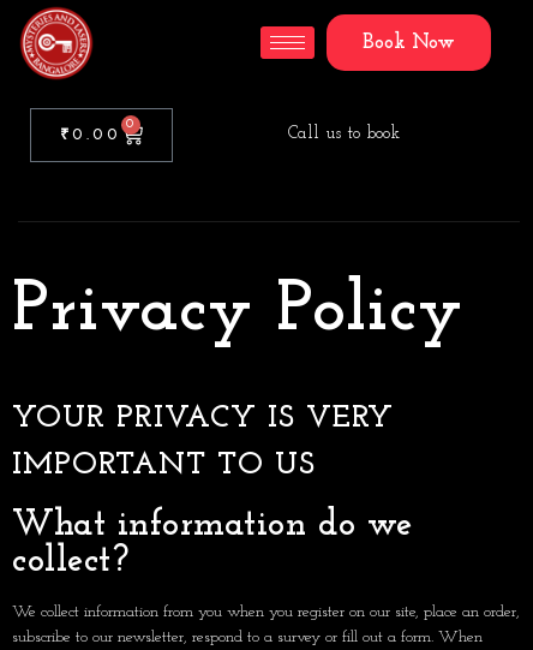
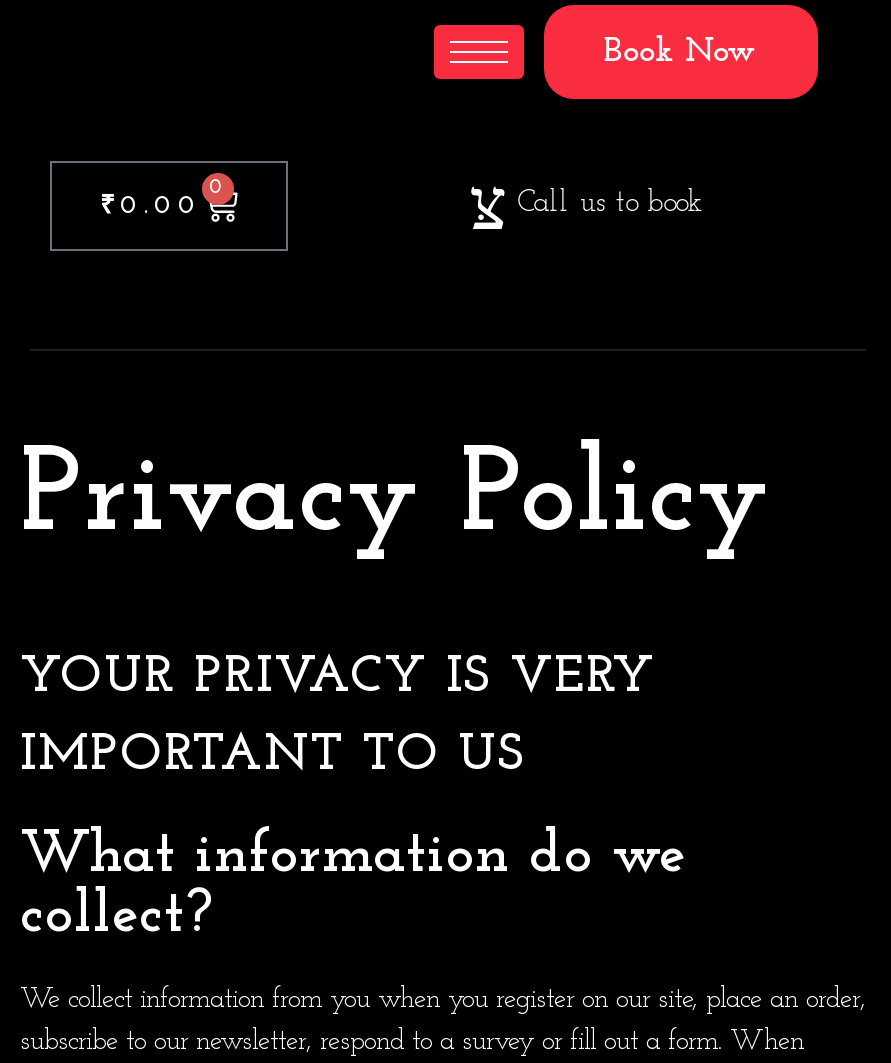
[19,6,94,80] [image] -> none

